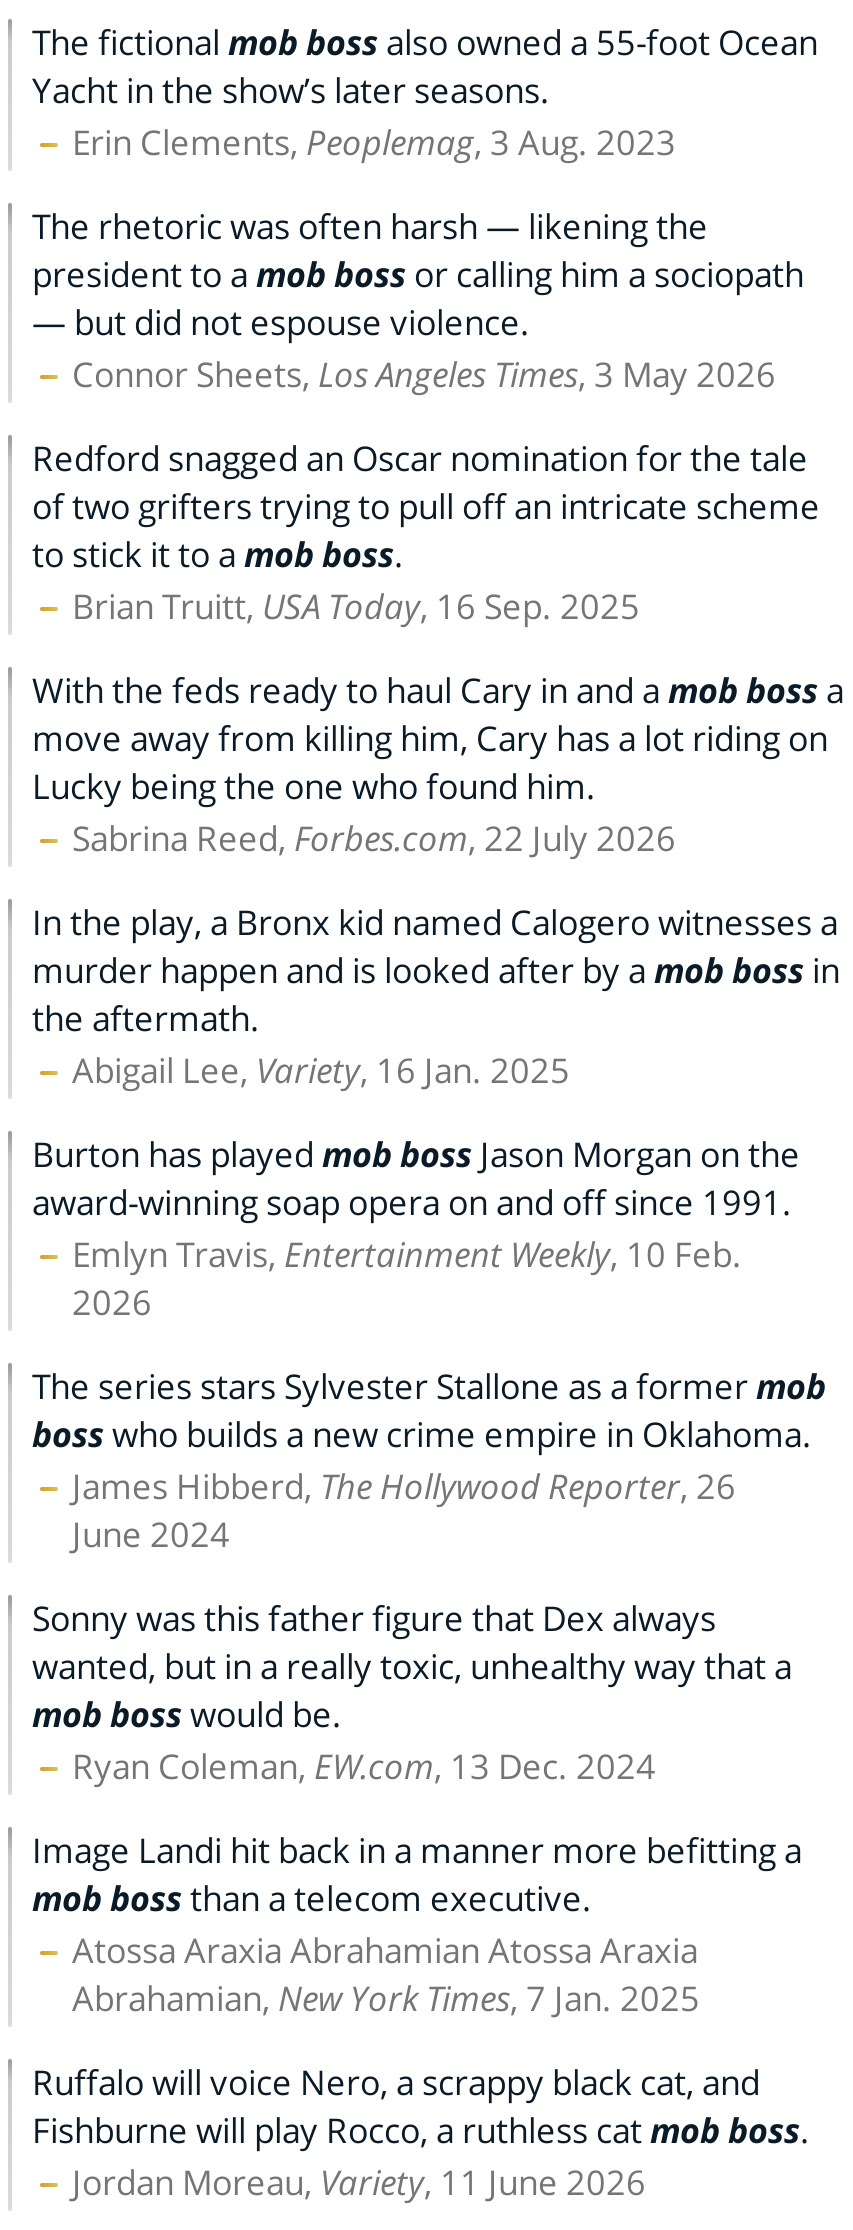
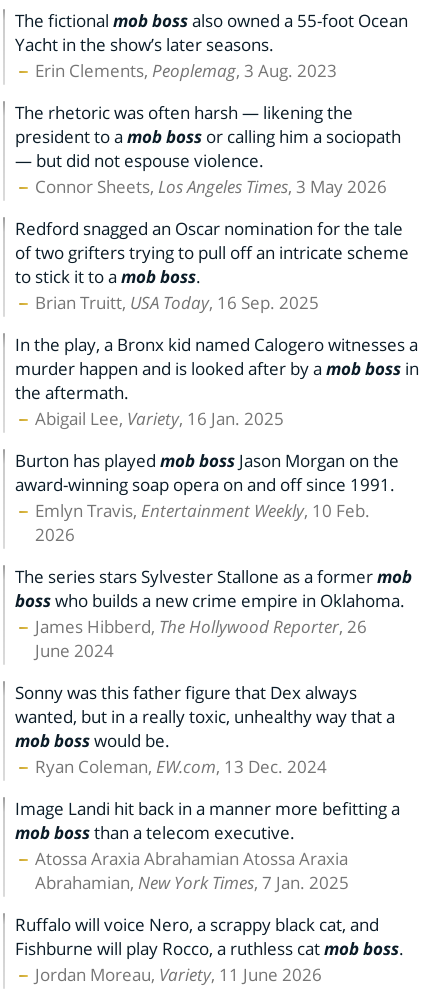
[32,667,844,861] With the feds ready to haul Cary in and a mob boss a | move away from killing him, Cary has a lot riding on | Lucky being the one who found him. | Sabrina Reed, Forbes.com, 22 July 2026 -> none

